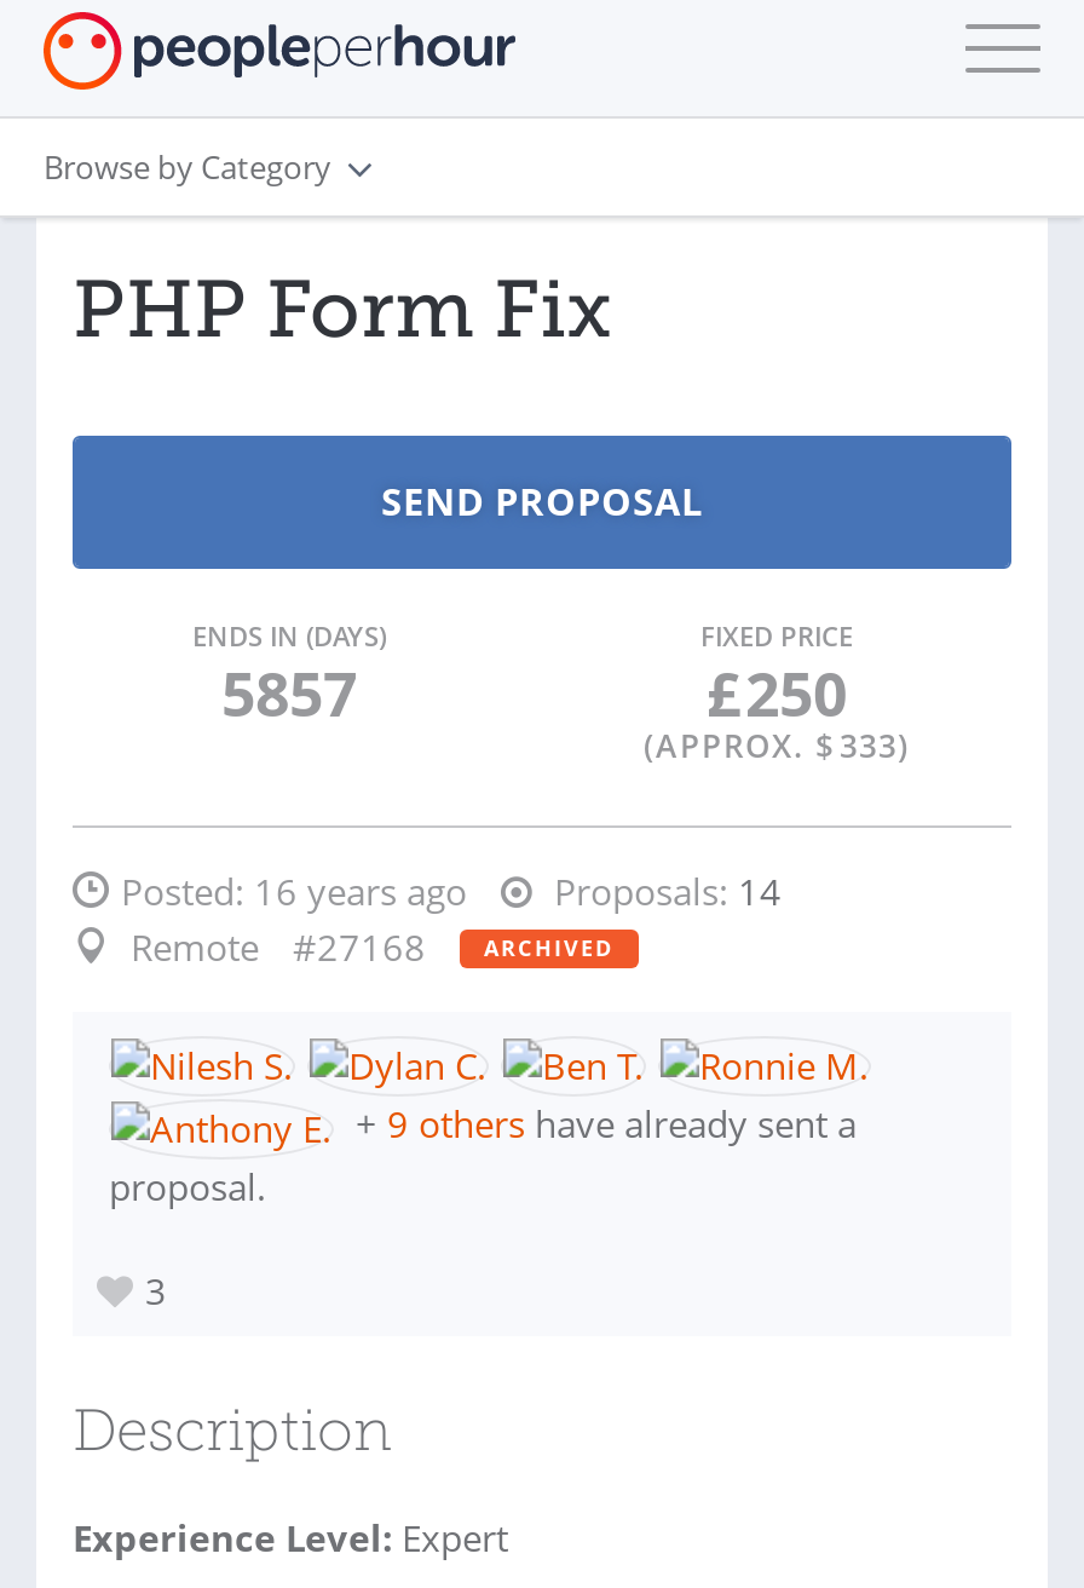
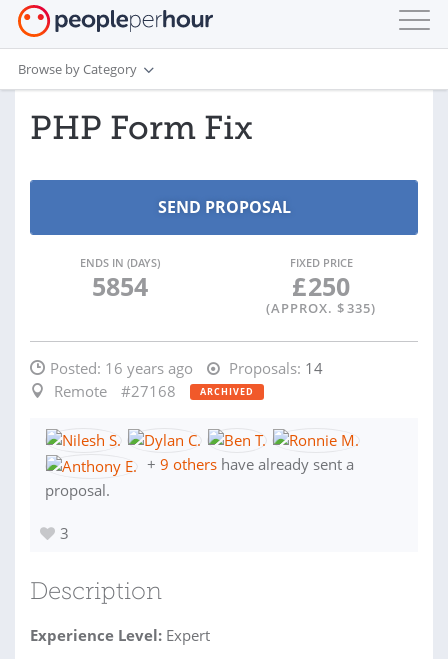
[221,651,357,733] 5857 -> [91,269,147,303] 5854
[644,724,910,767] (APPROX. $ 333) -> [266,299,376,317] (APPROX. $ 335)

